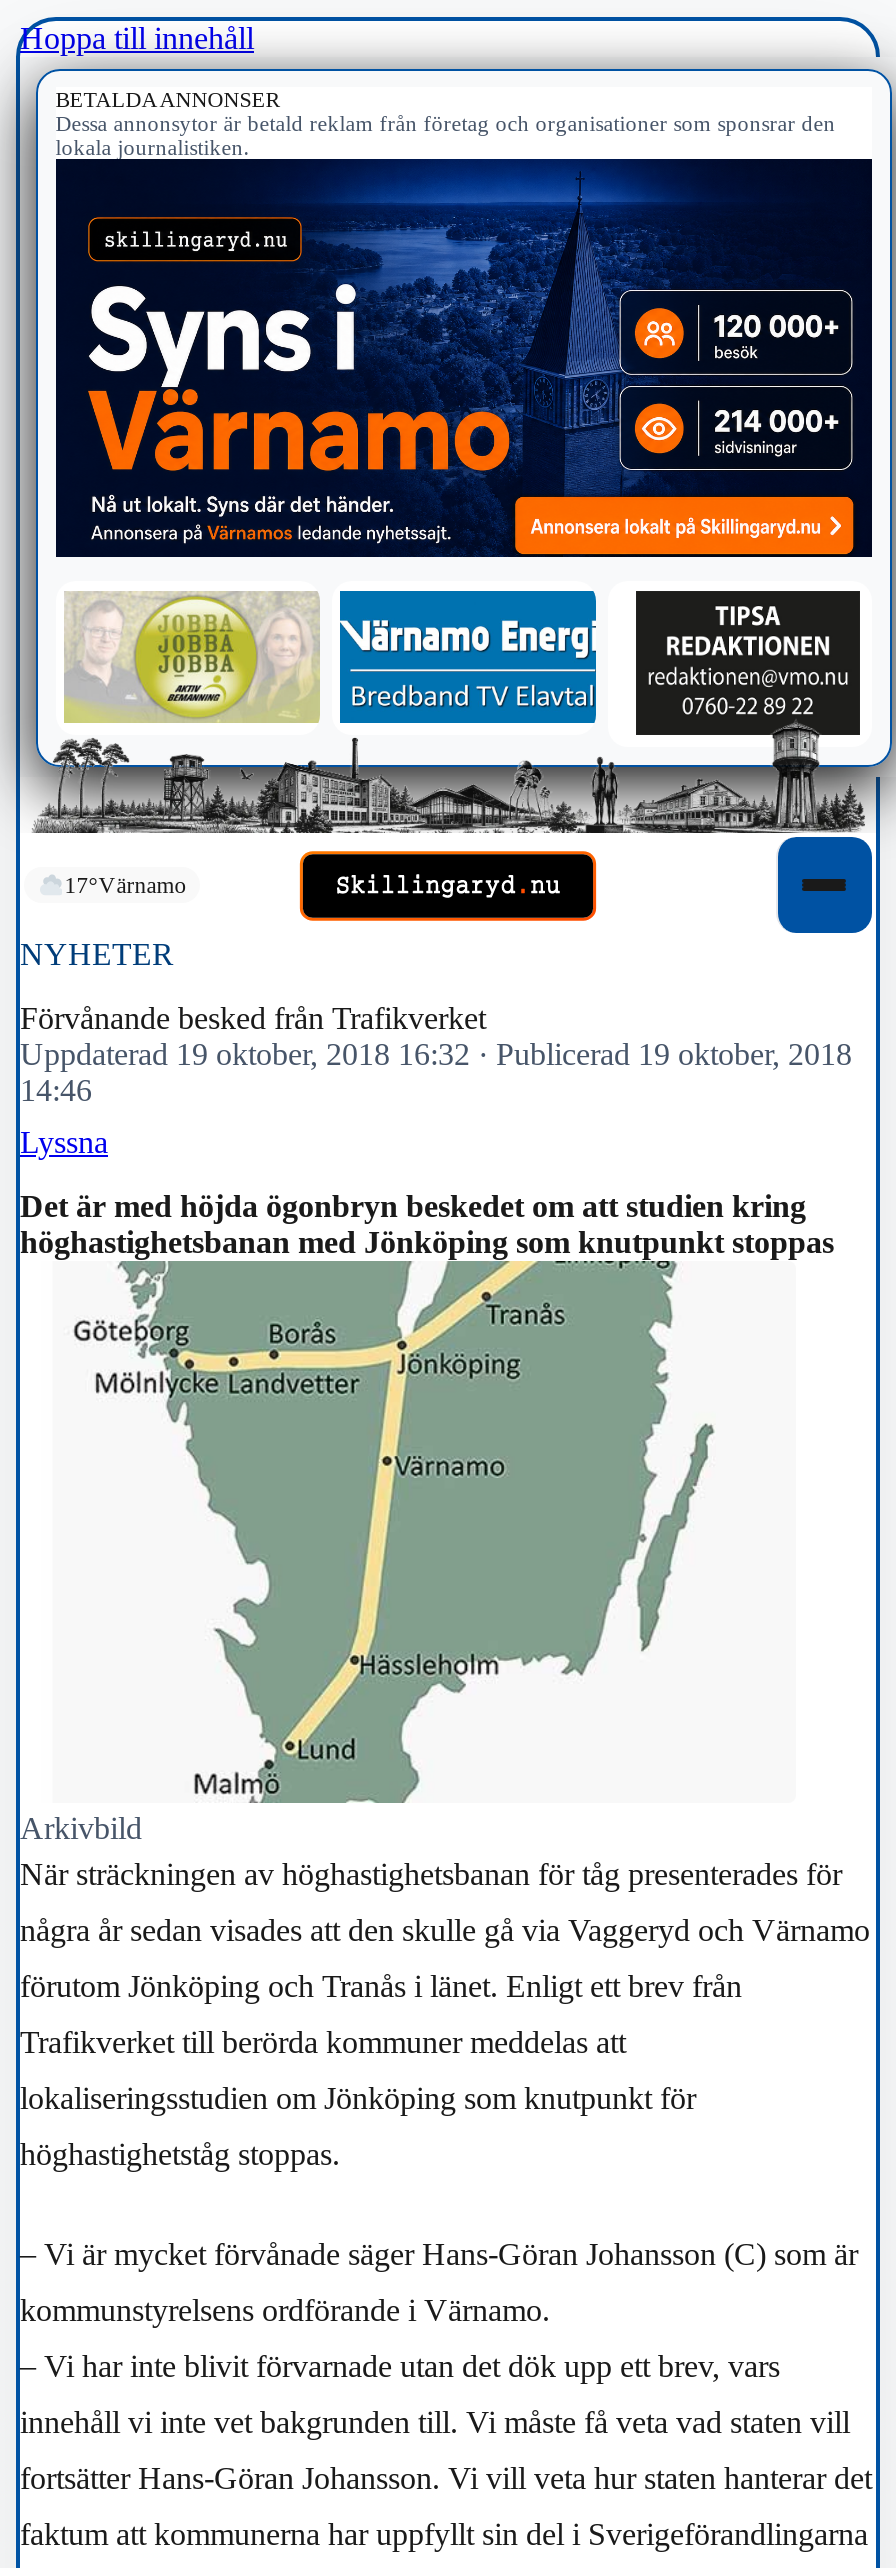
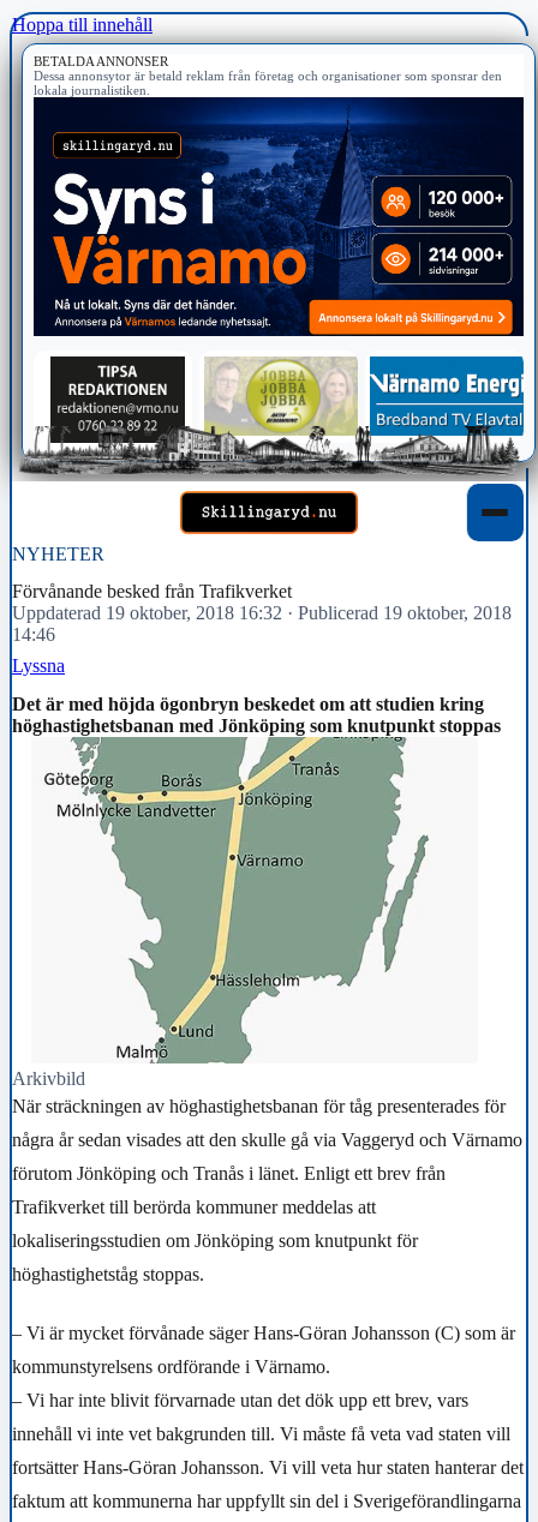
[34,589,874,833] [image] -> [19,355,525,480] [image]
[64,874,186,898] 17°Värnamo -> none

